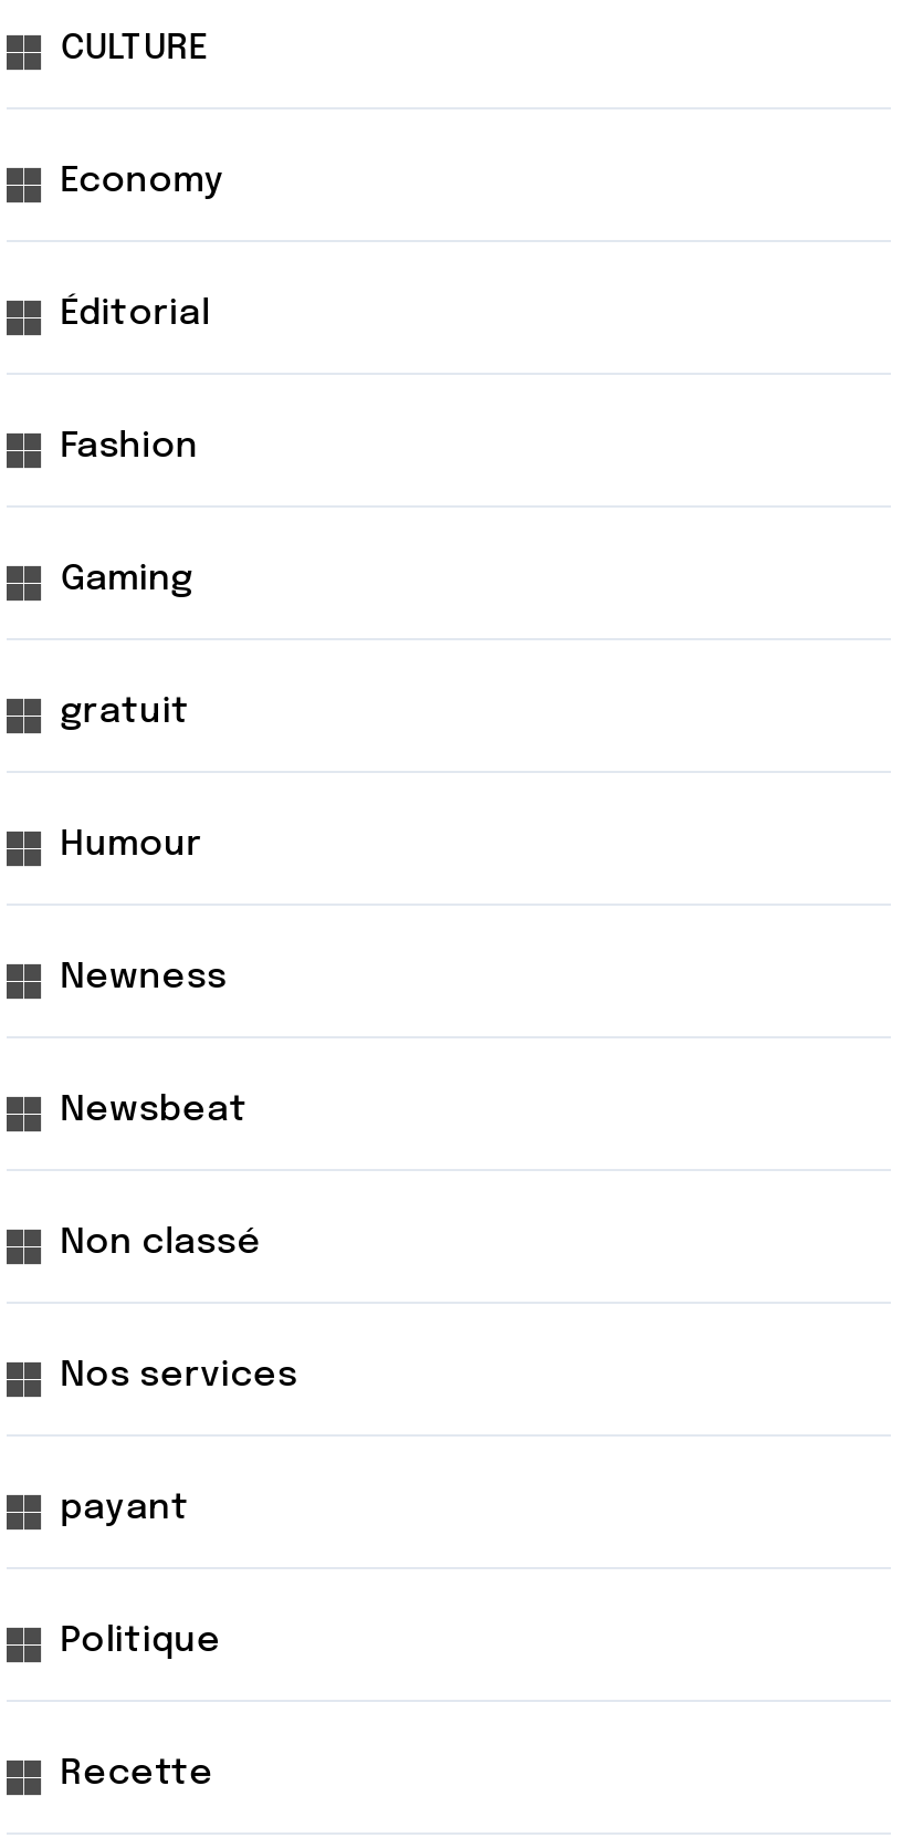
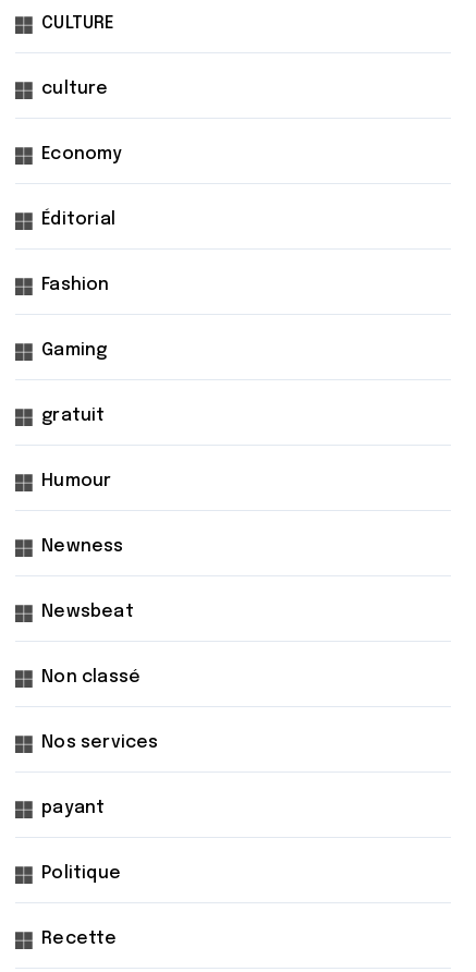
none -> [42,80,108,98] culture

